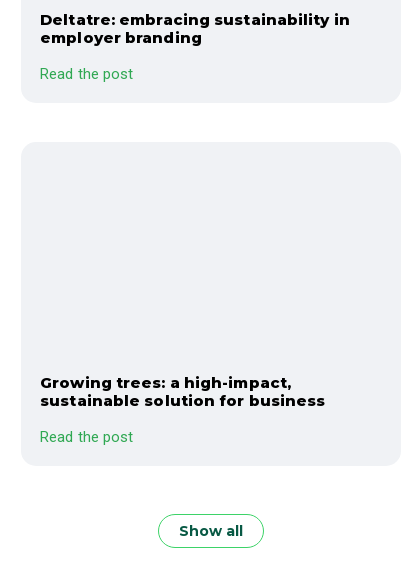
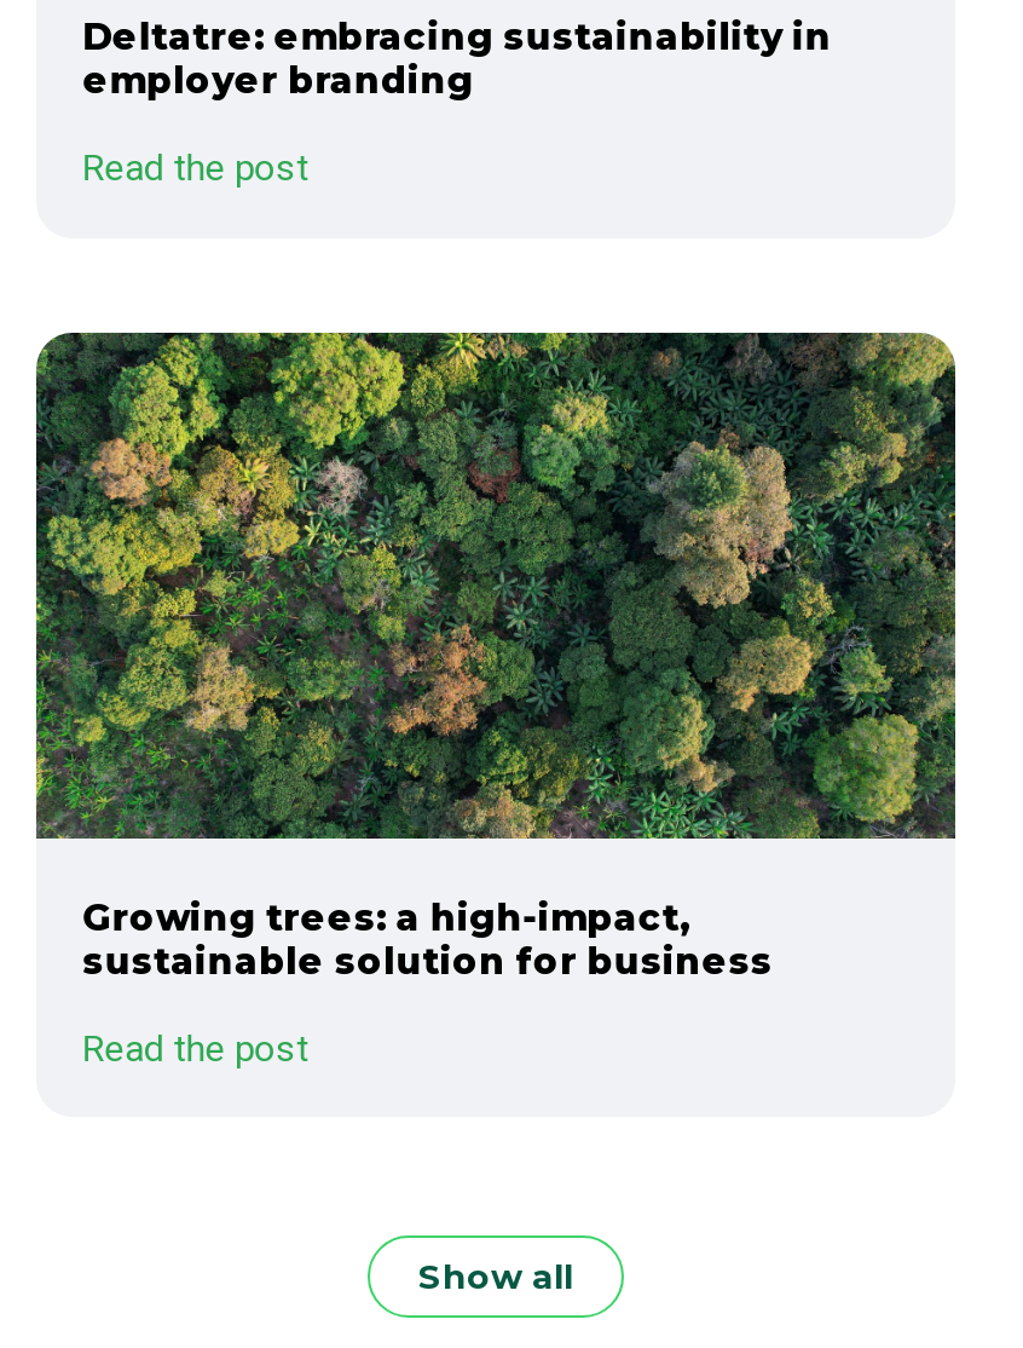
none -> [34,329,958,842] [image]

